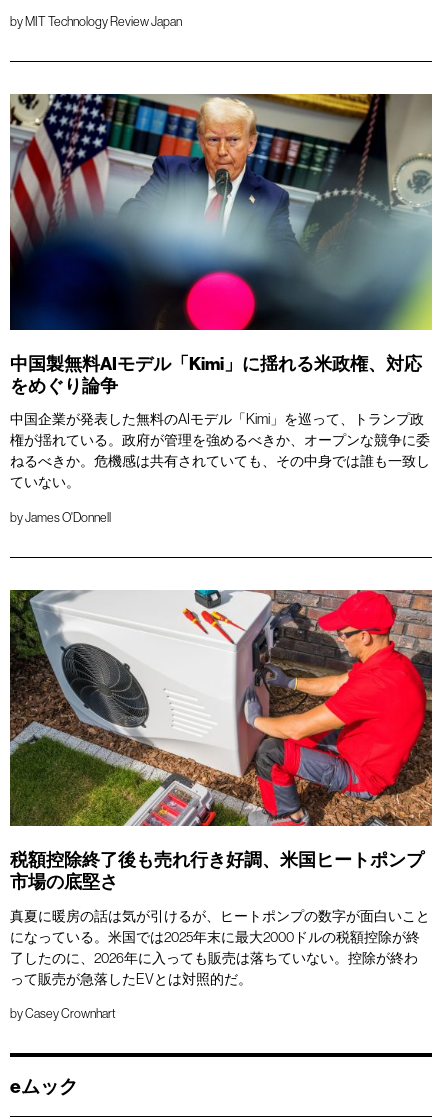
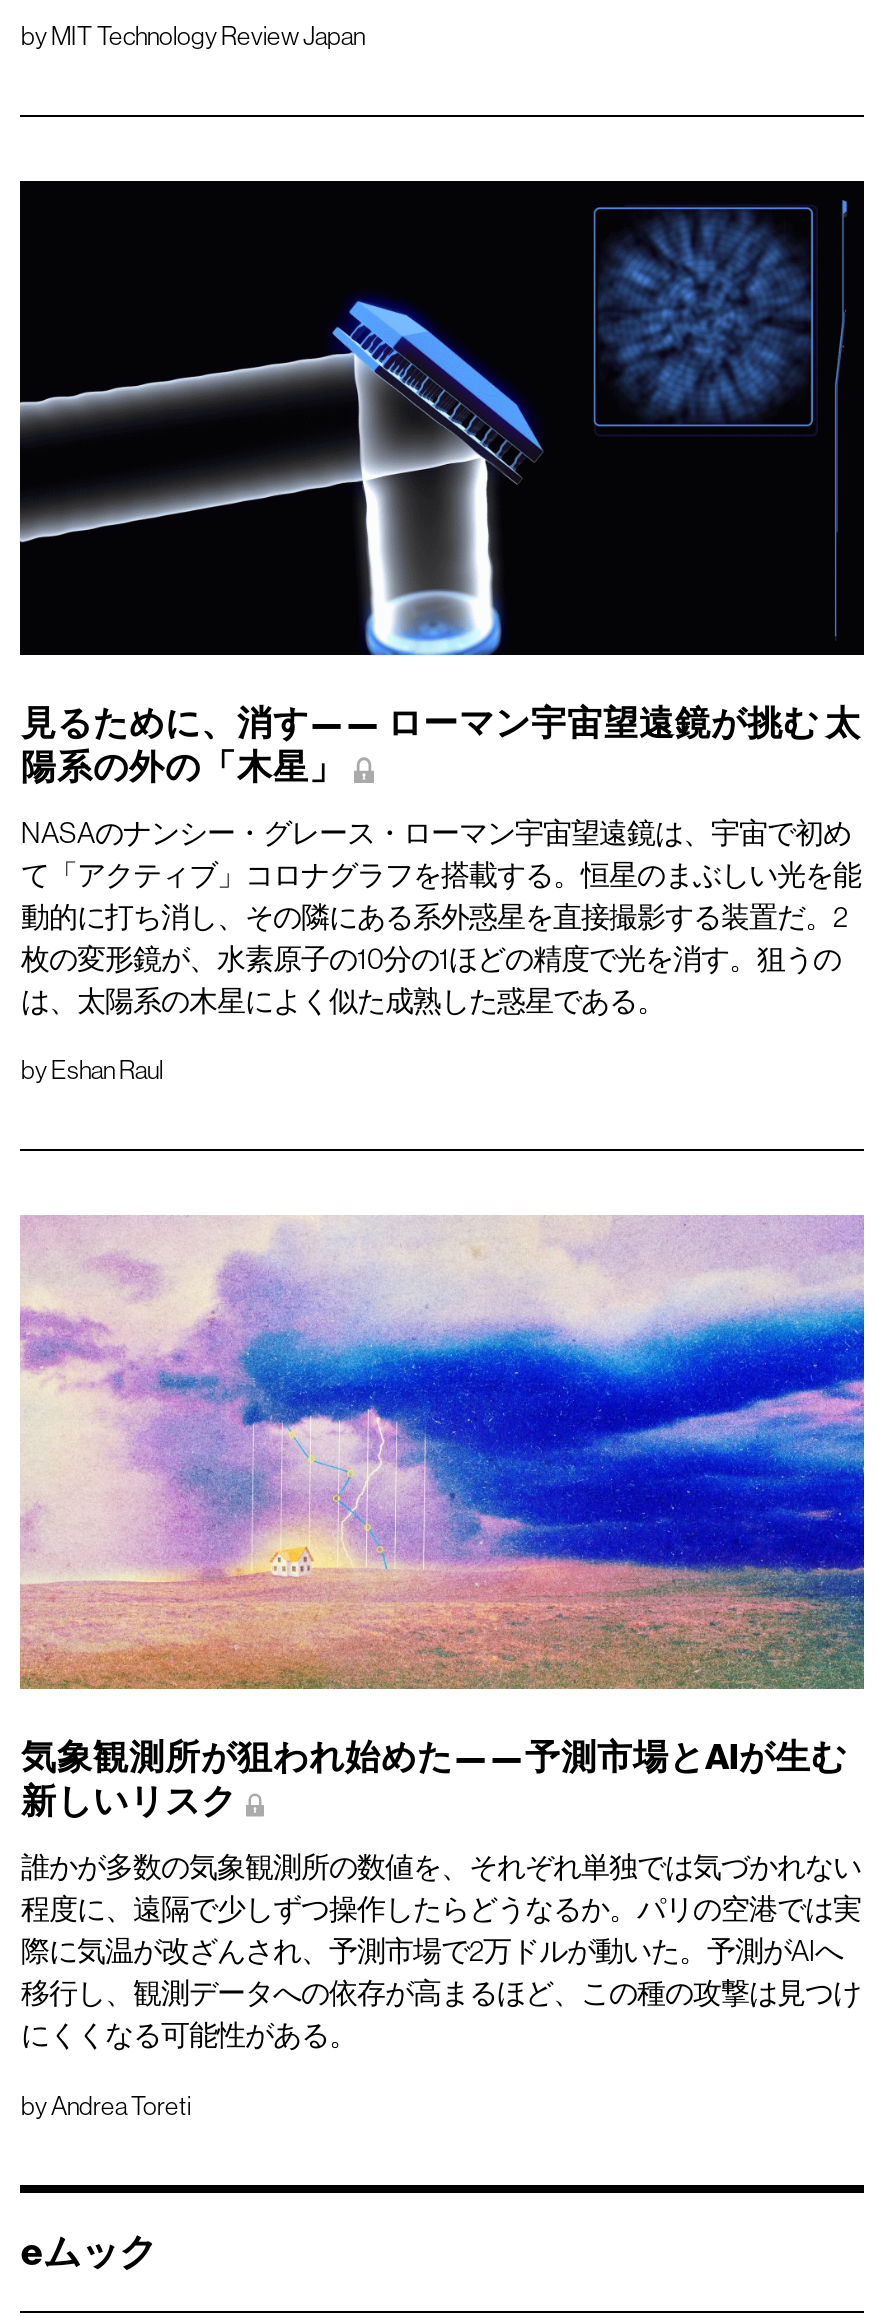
[9,93,433,304] [image] -> [18,178,866,656] [image]
[10,354,422,397] 中国製無料AIモデル「Kimi」に揺れる米政権、対応 | をめぐり論争 -> [21,703,861,789] 見るために、消す——ローマン宇宙望遠鏡が挑む太 | 陽系の外の「木星」
[10,411,430,490] 中国企業が発表した無料のAIモデル「Kimi」を巡って、トランプ政 | 権が揺れている。政府が管理を強めるべきか、オープンな競争に委 | ねるべきか。危機感は共有されていても、その中身では誰も一致し | ていない。 -> [21,817,861,1017] NASAのナンシー・グレース・ローマン宇宙望遠鏡は、宇宙で初め | て「アクティブ」コロナグラフを搭載する。恒星のまぶしい光を能 | 動的に打ち消し、その隣にある系外惑星を直接撮影する装置だ。2 | 枚の変形鏡が、水素原子の10分の1ほどの精度で光を消す。狙うの | は、太陽系の木星によく似た成熟した惑星である。
[10,510,111,525] byJames O'Donnell -> [21,1056,163,1086] byEshan Raul
[9,589,433,893] [image] | 税額控除終了後も売れ行き好調、米国ヒートポンプ | 市場の底堅さ -> [18,1214,866,1824] [image] | 気象観測所が狙われ始めた——予測市場とAIが生む | 新しいリスク
[10,907,430,986] 真夏に暖房の話は気が引けるが、ヒートポンプの数字が面白いこと | になっている。米国では2025年末に最大2000ドルの税額控除が終 | 了したのに、2026年に入っても販売は落ちていない。控除が終わ | って販売が急落したEVとは対照的だ。 -> [21,1852,861,2052] 誰かが多数の気象観測所の数値を、それぞれ単独では気づかれない | 程度に、遠隔で少しずつ操作したらどうなるか。パリの空港では実 | 際に気温が改ざんされ、予測市場で2万ドルが動いた。予測がAIへ | 移行し、観測データへの依存が高まるほど、この種の攻撃は見つけ | にくくなる可能性がある。
[10,1006,116,1021] byCasey Crownhart -> [21,2091,191,2121] byAndrea Toreti

